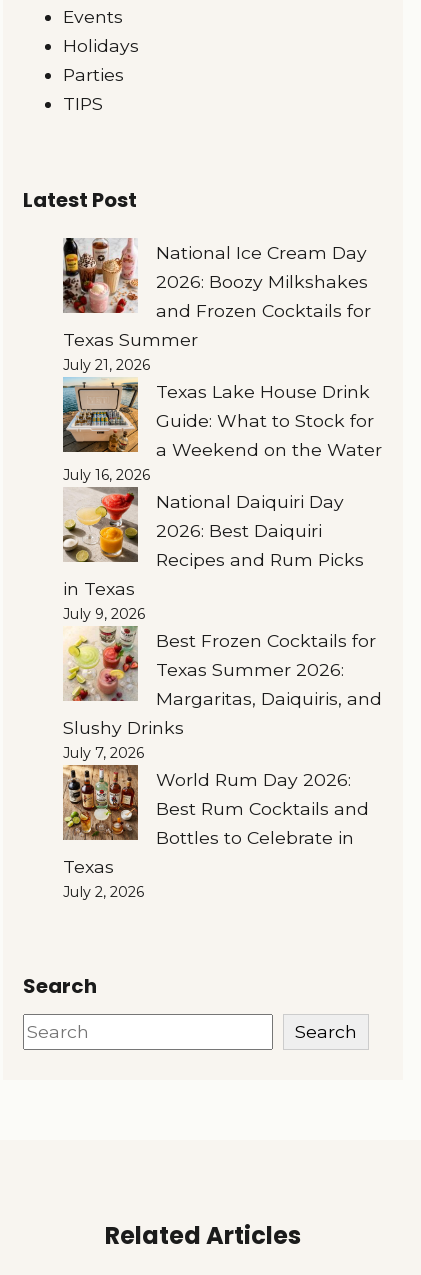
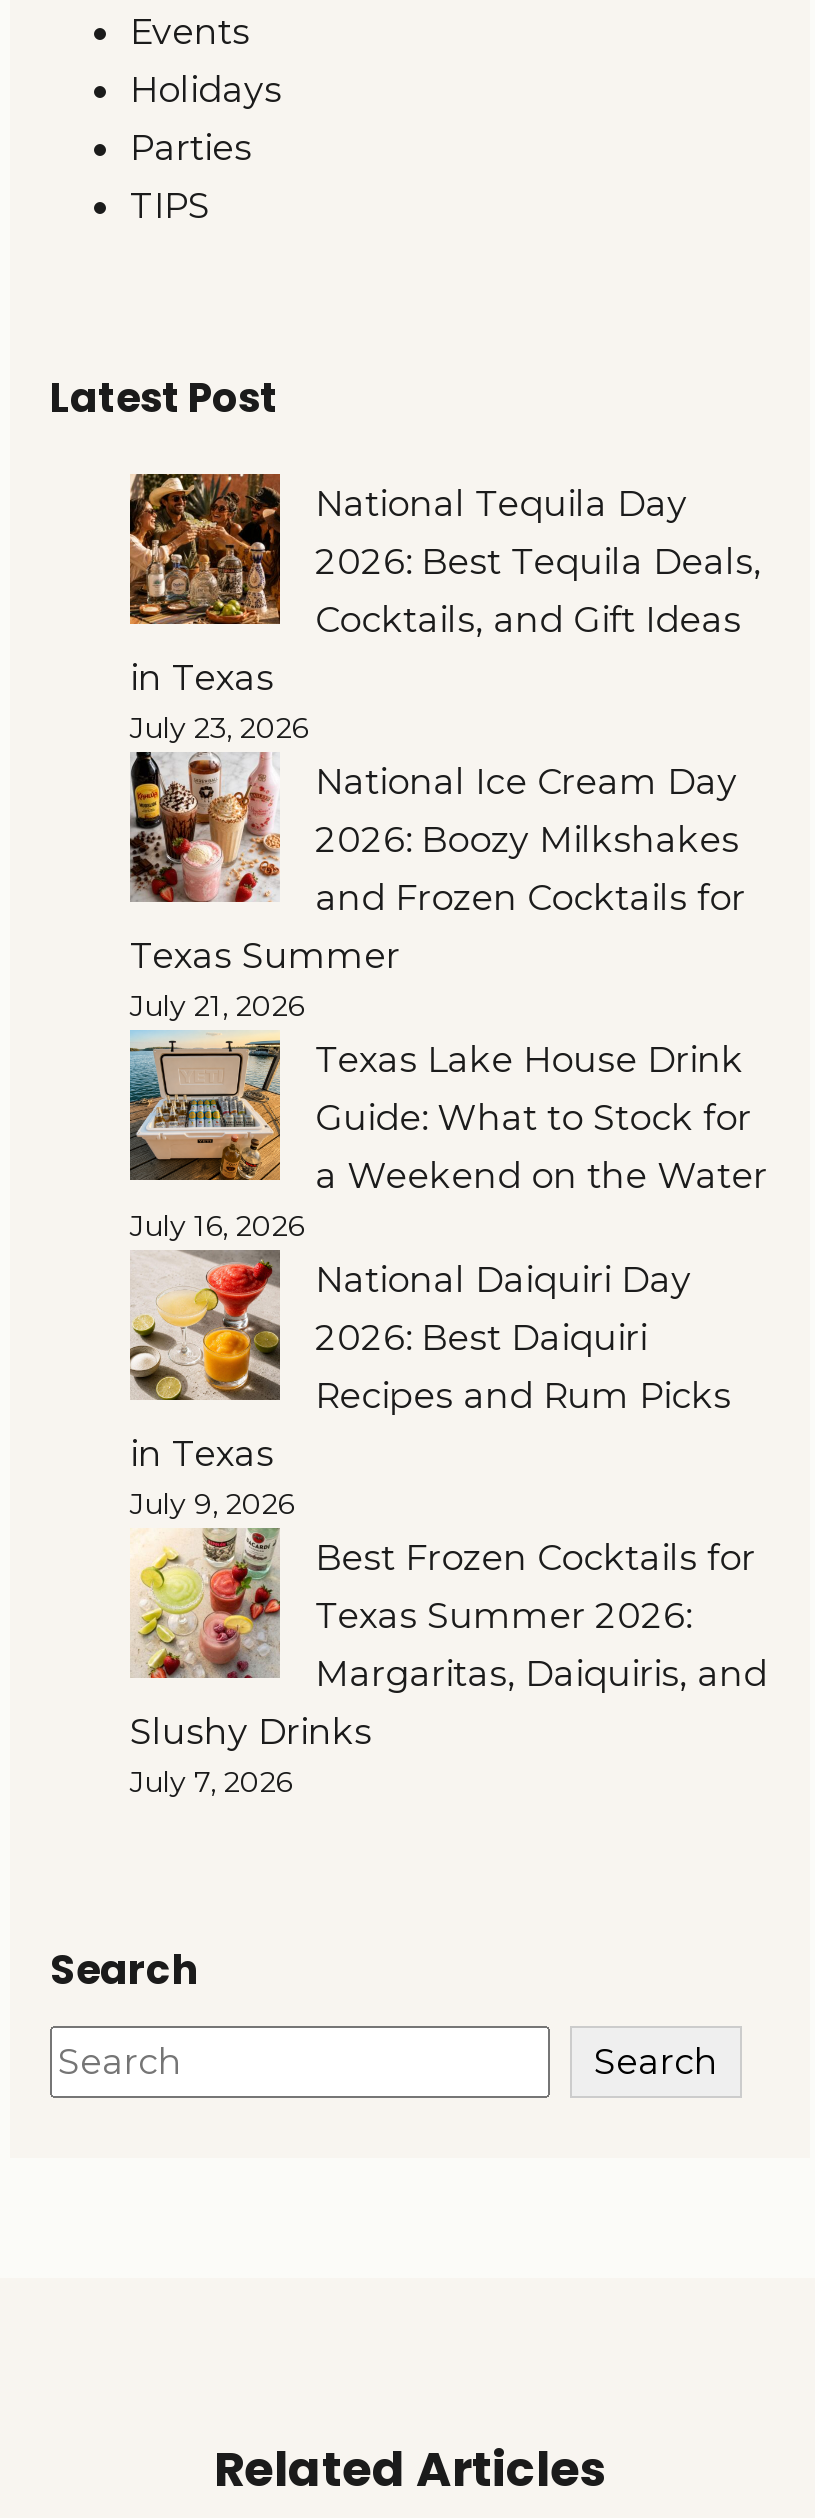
none -> [128,472,761,747] [image] | National Tequila Day | 2026: Best Tequila Deals, | Cocktails, and Gift Ideas | in Texas | July 23, 2026
moved [61,239,382,762] -> [126,754,767,1801]: [image] | National Ice Cream Day | 2026: Boozy Milkshakes | ... | Slushy Drinks | July 7, 2026
[62,765,369,901] [image] | World Rum Day 2026: | Best Rum Cocktails and | Bottles to Celebrate in | Texas | July 2, 2026 -> none

